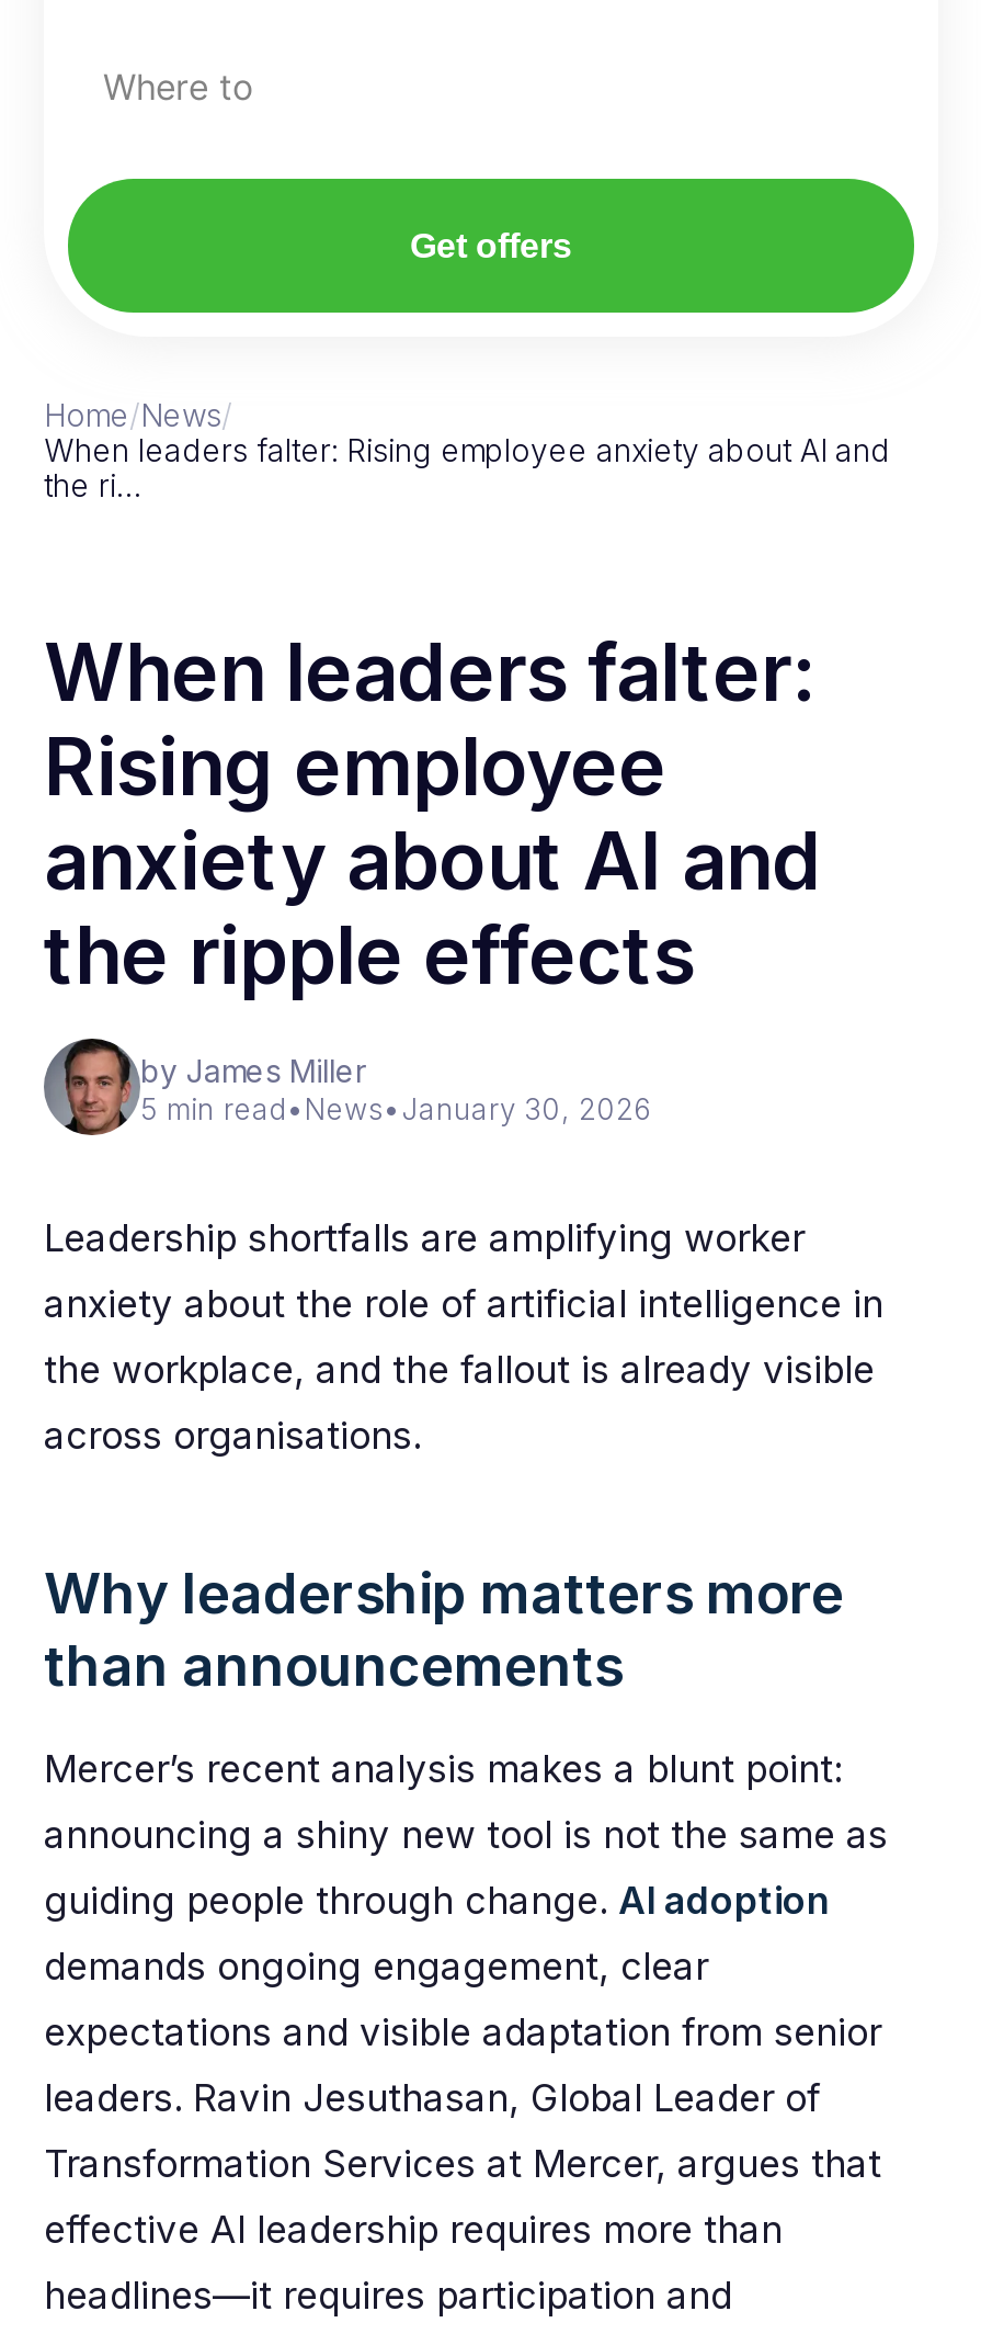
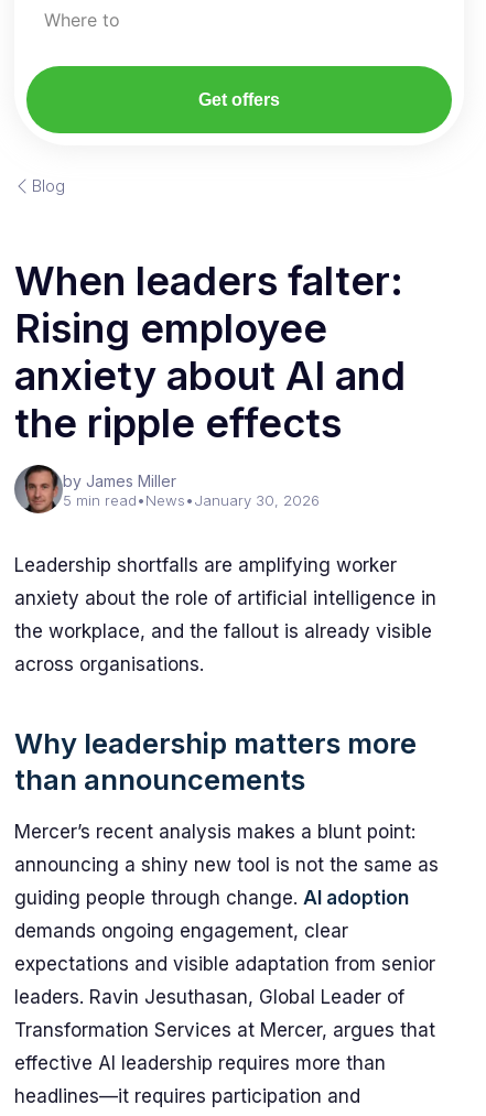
[44,396,890,503] Home/News/ | When leaders falter: Rising employee anxiety about AI and | the ri… -> [32,175,65,196] Blog

